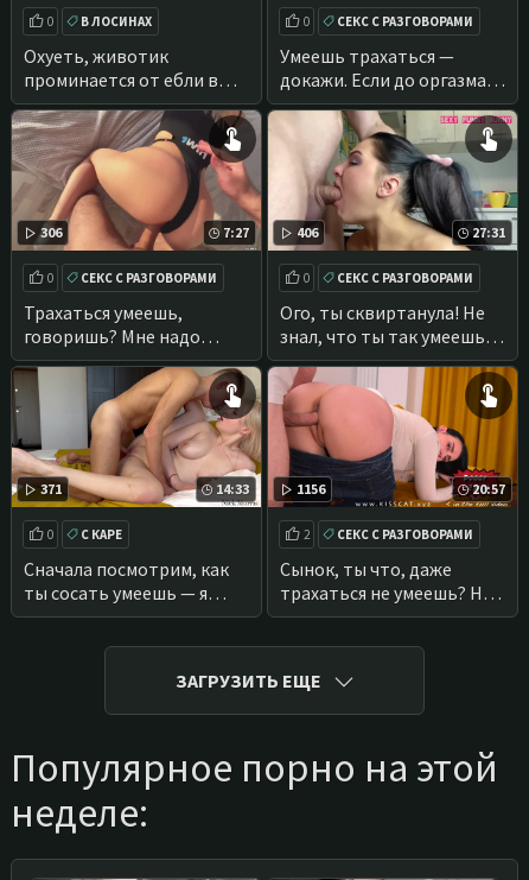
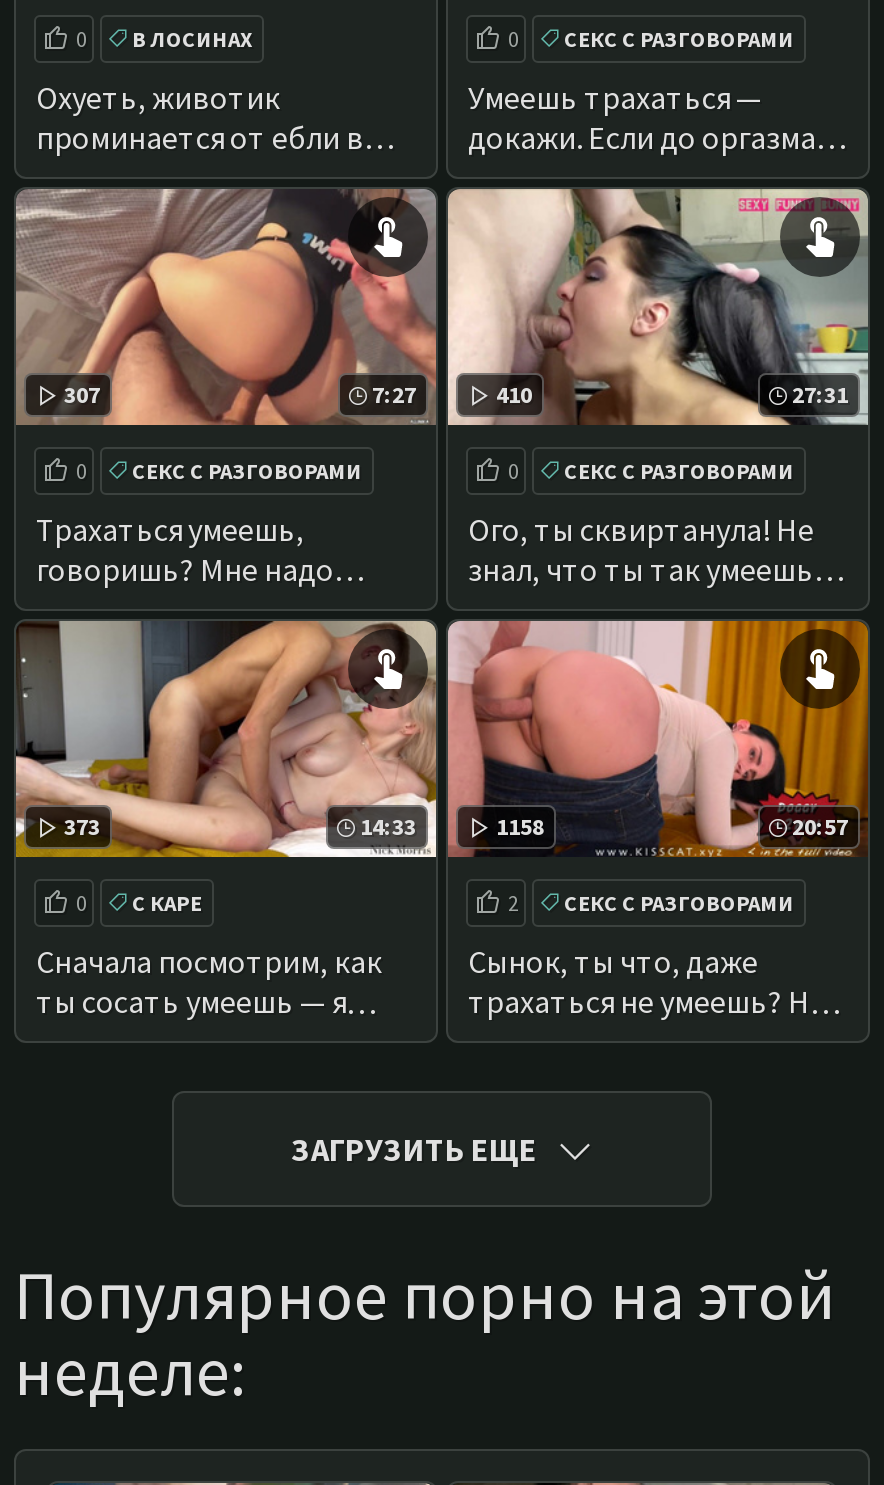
[40,223,62,241] 306 -> [64,379,100,409] 307
[297,223,318,241] 406 -> [496,379,532,409] 410
[40,480,62,498] 371 -> [64,811,100,841] 373
[297,480,325,498] 1156 -> [496,811,544,841] 1158

